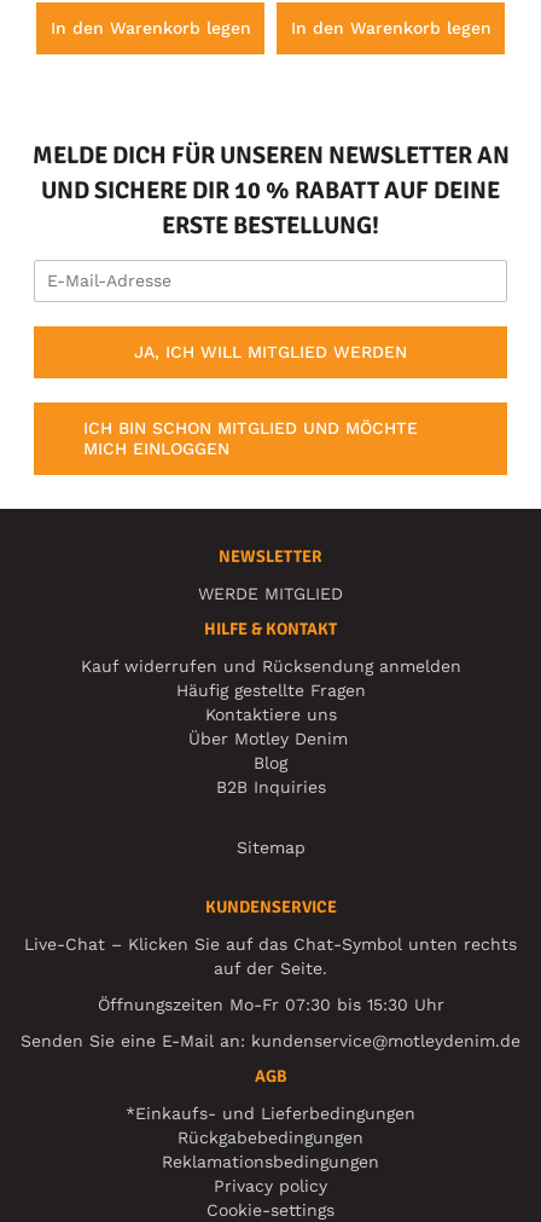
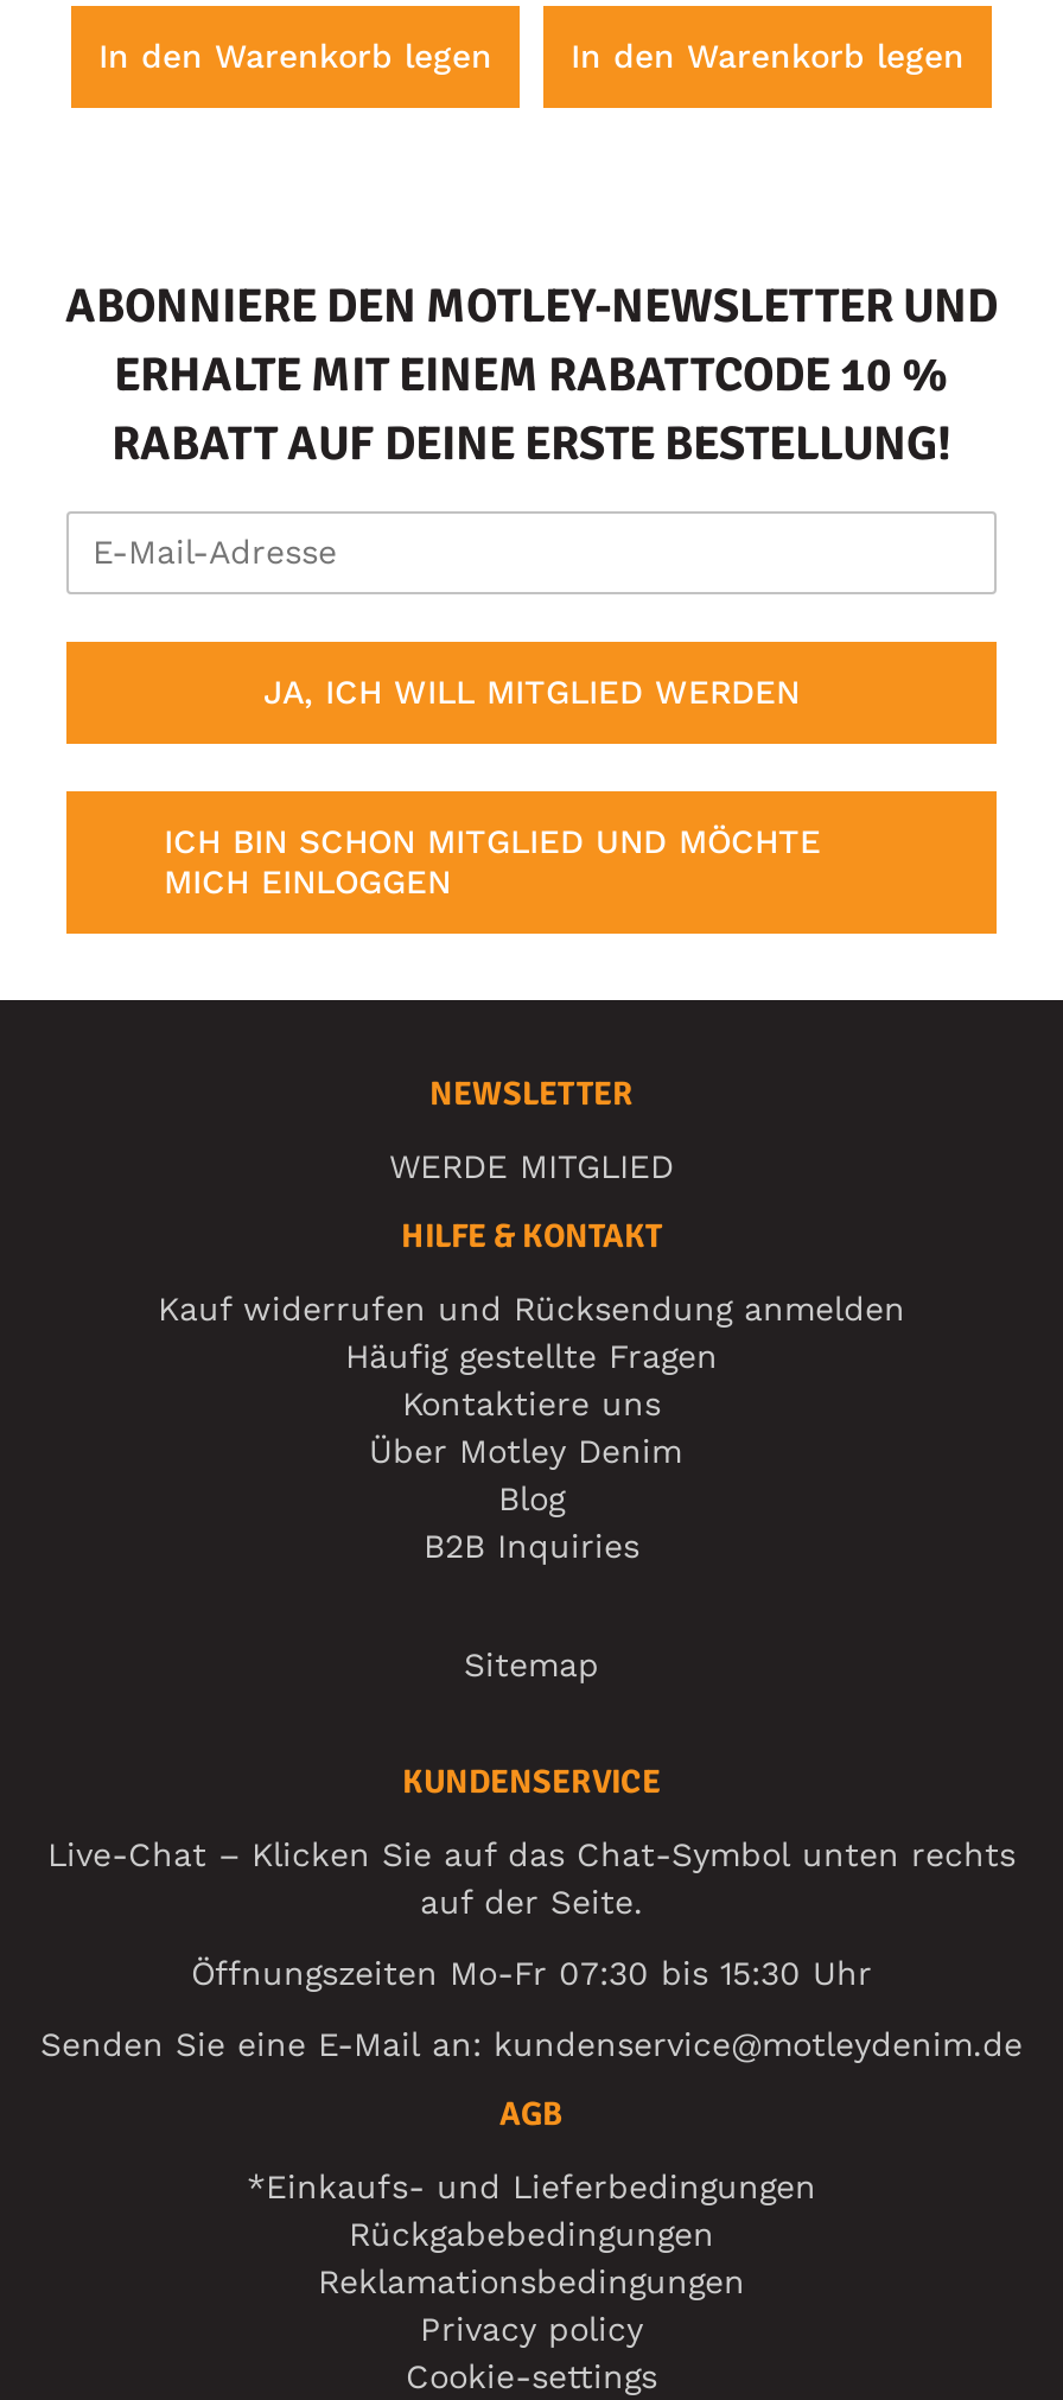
[32,141,509,241] MELDE DICH FÜR UNSEREN NEWSLETTER AN | UND SICHERE DIR 10 % RABATT AUF DEINE | ERSTE BESTELLUNG! -> [65,277,998,474] ABONNIERE DEN MOTLEY-NEWSLETTER UND | ERHALTE MIT EINEM RABATTCODE 10 % | RABATT AUF DEINE ERSTE BESTELLUNG!

